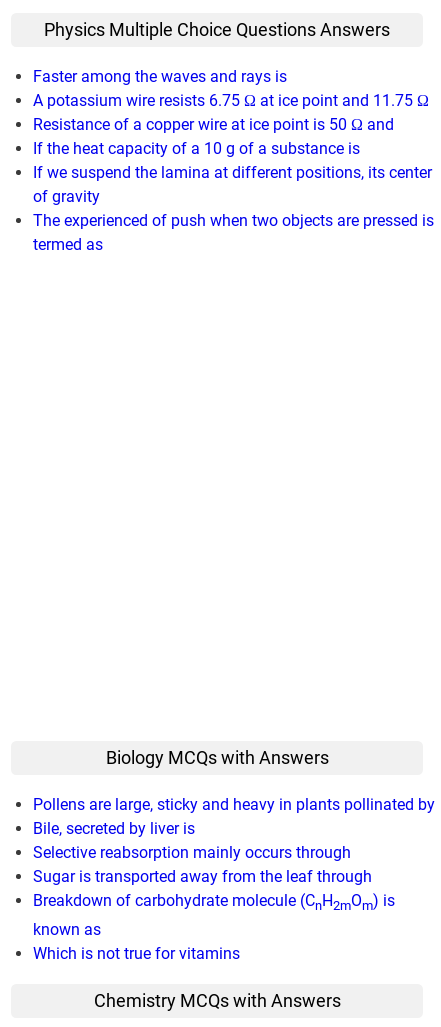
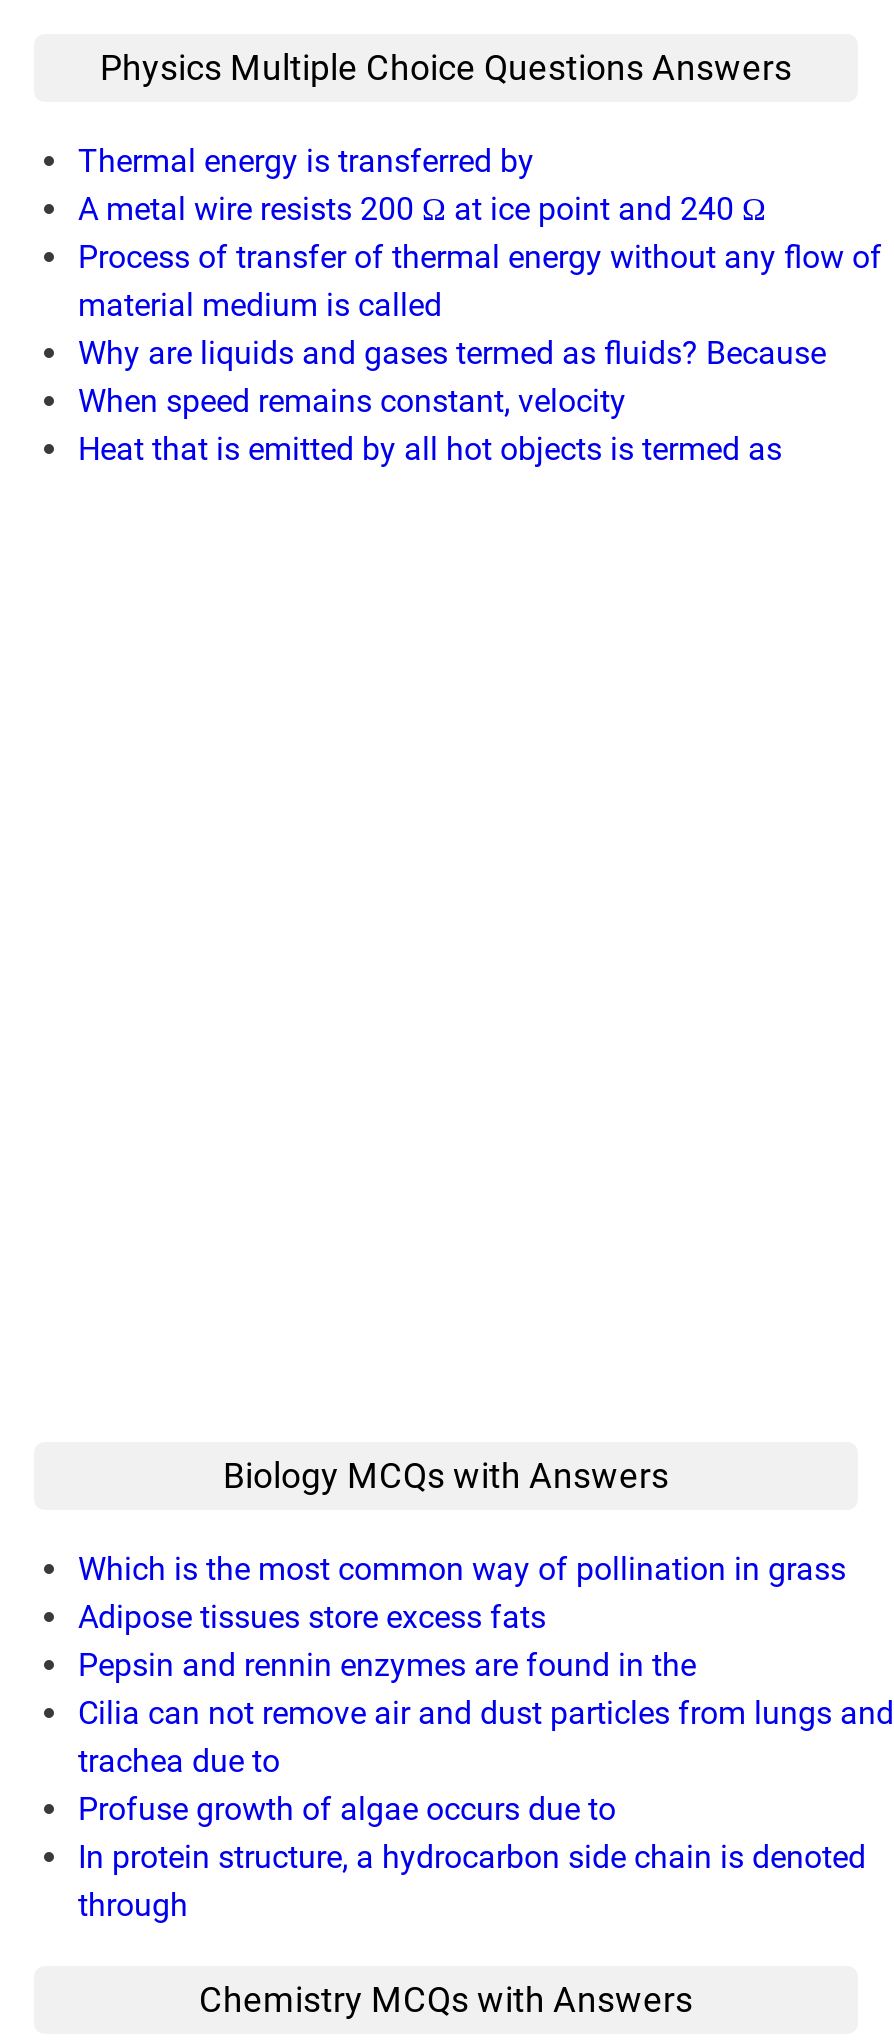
[33,66,434,253] Faster among the waves and rays is | A potassium wire resists 6.75 Ω at ice point and 11.75 Ω | Resistance of a copper wire at ice point is 50 Ω and | If the heat capacity of a 10 g of a substance is | If we suspend the lamina at different positions, its center | of gravity | The experienced of push when two objects are pressed is | termed as -> [78,141,882,467] Thermal energy is transferred by | A metal wire resists 200 Ω at ice point and 240 Ω | Process of transfer of thermal energy without any flow of | material medium is called | Why are liquids and gases termed as fluids? Because | When speed remains constant, velocity | Heat that is emitted by all hot objects is termed as
moved [105,748,328,768] -> [223,1457,669,1497]: Biology MCQs with Answers
[33,795,435,963] Pollens are large, sticky and heavy in plants pollinated by | Bile, secreted by liver is | Selective reabsorption mainly occurs through | Sugar is transported away from the leaf through | Breakdown of carbohydrate molecule (CnH2mOm) is | known as | Which is not true for vitamins -> [78,1550,894,1924] Which is the most common way of pollination in grass | Adipose tissues store excess fats | Pepsin and rennin enzymes are found in the | Cilia can not remove air and dust particles from lungs and | trachea due to | Profuse growth of algae occurs due to | In protein structure, a hydrocarbon side chain is denoted | through

